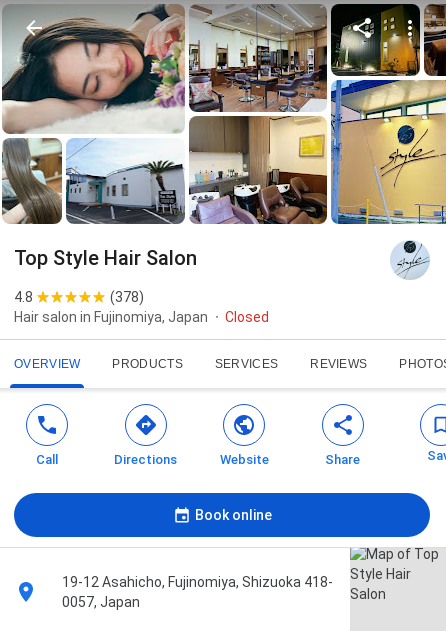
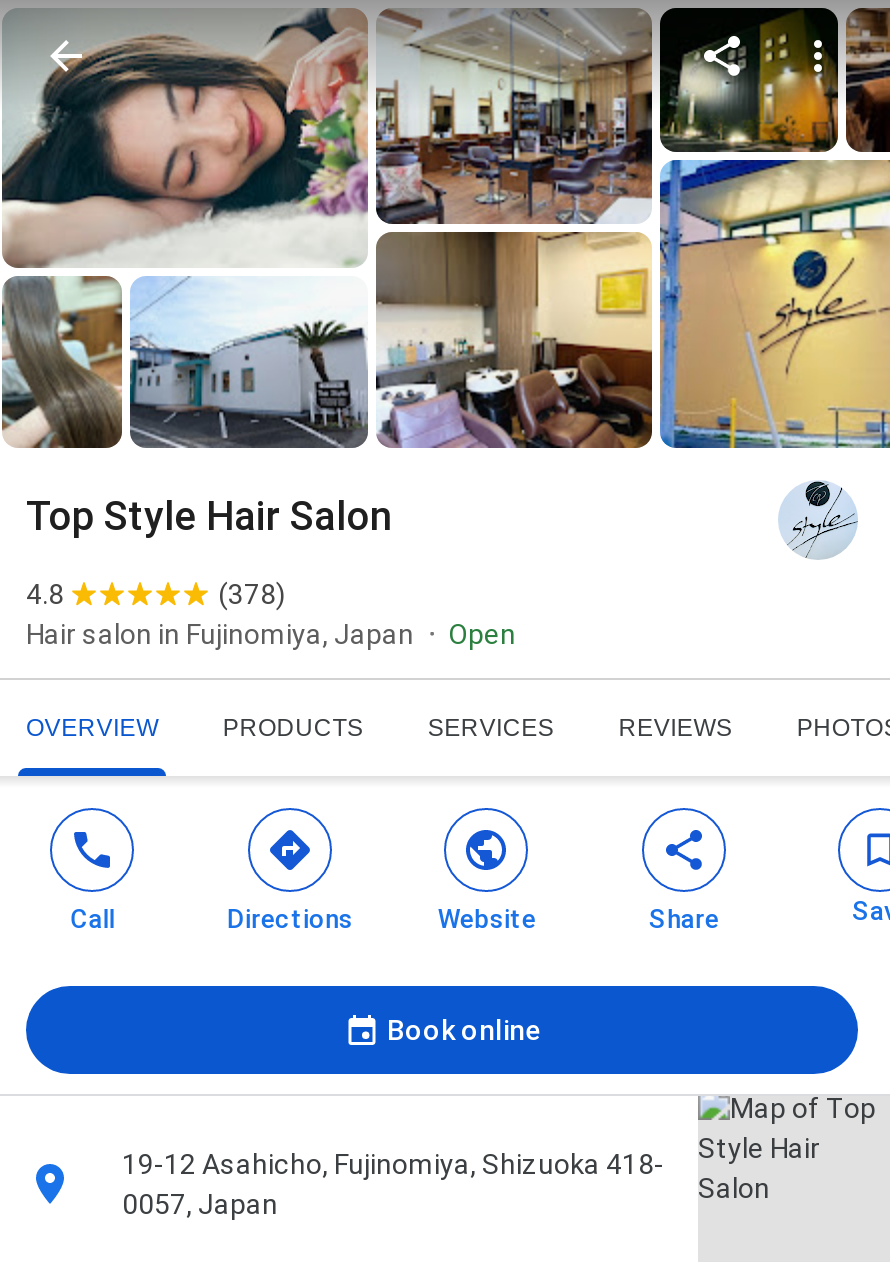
[225,309,269,325] Closed -> [448,618,516,650] Open

